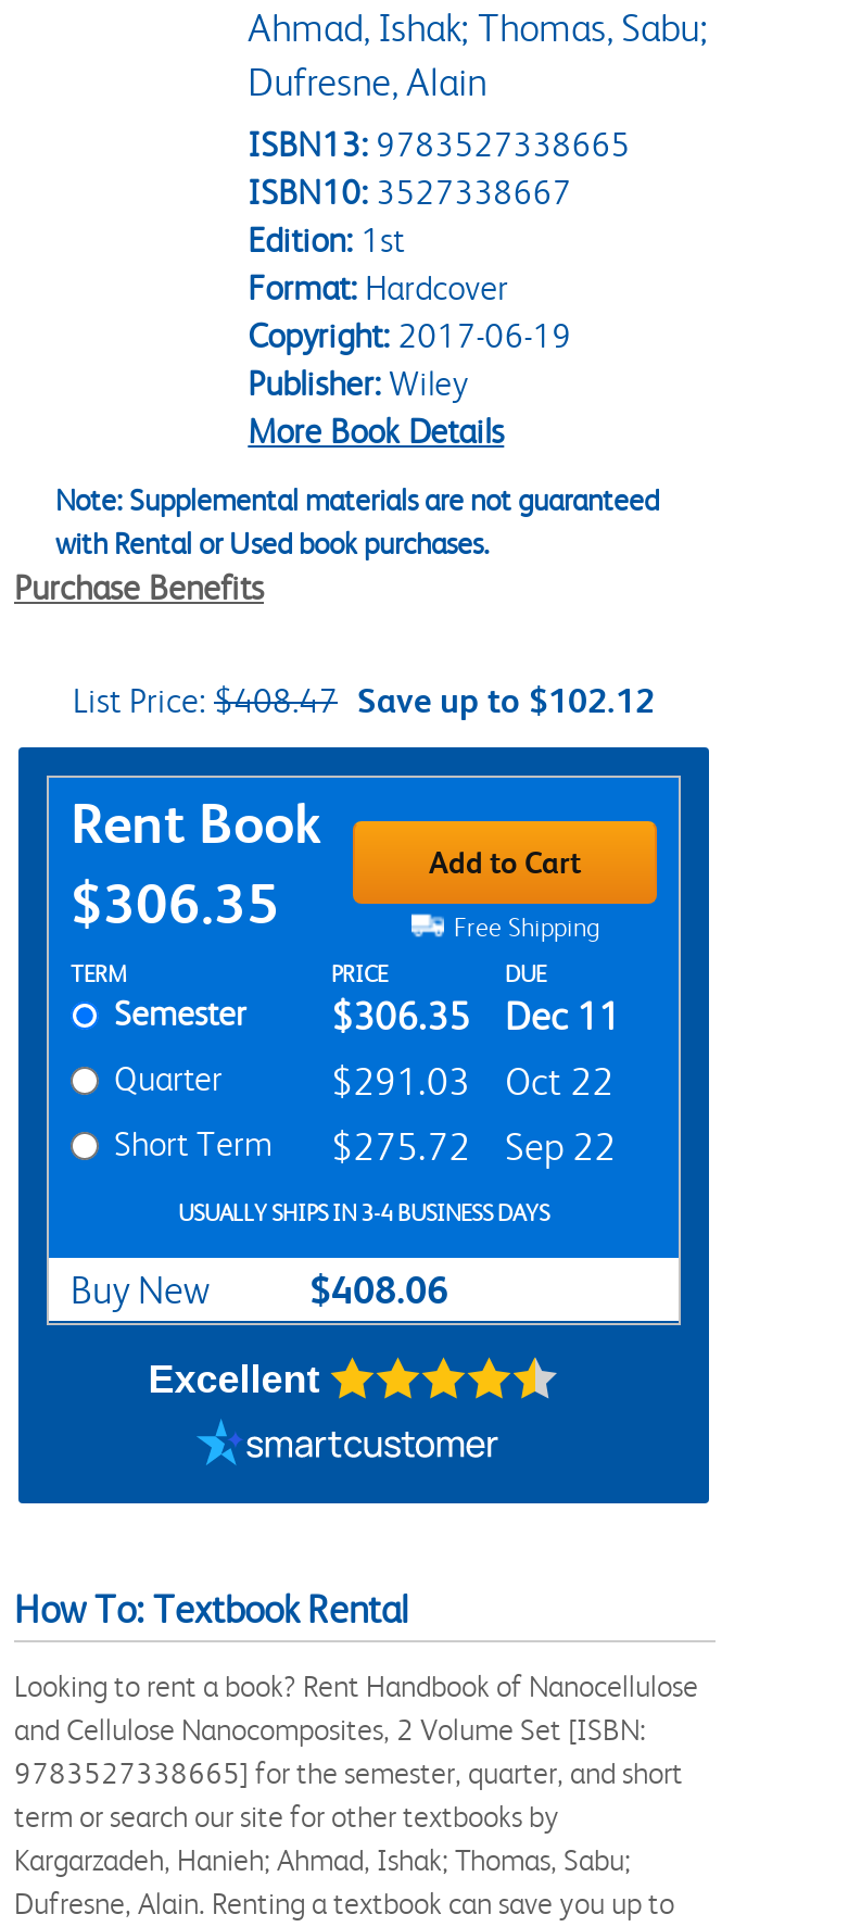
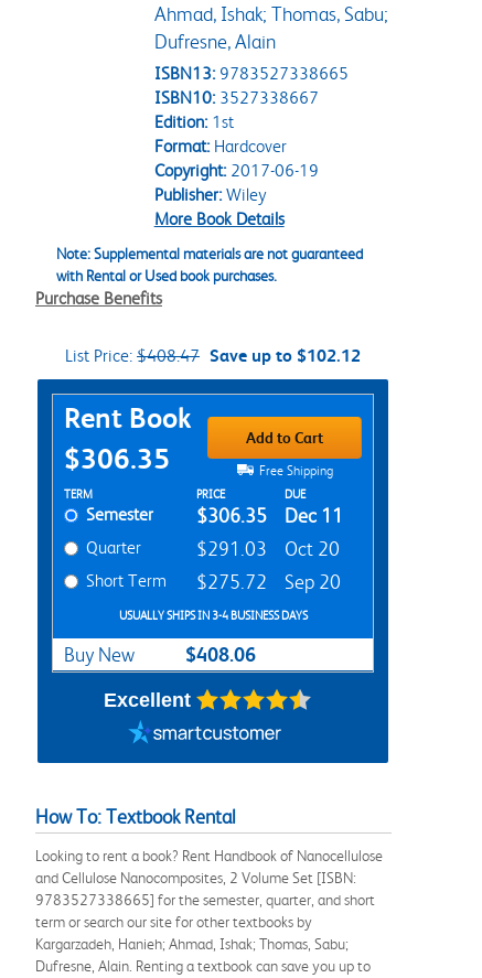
[331,1060,613,1103] $291.03 Oct 22 -> [196,538,340,560] $291.03 Oct 20
[114,1123,616,1168] Short Term $275.72 Sep 22 -> [86,570,341,593] Short Term $275.72 Sep 20

